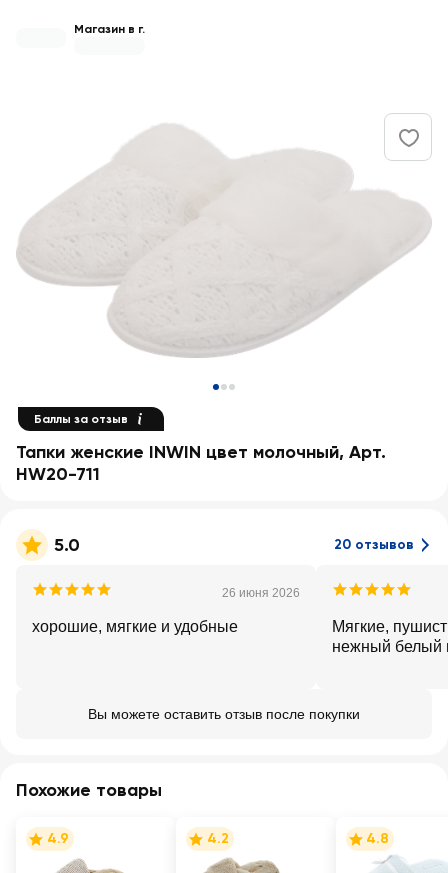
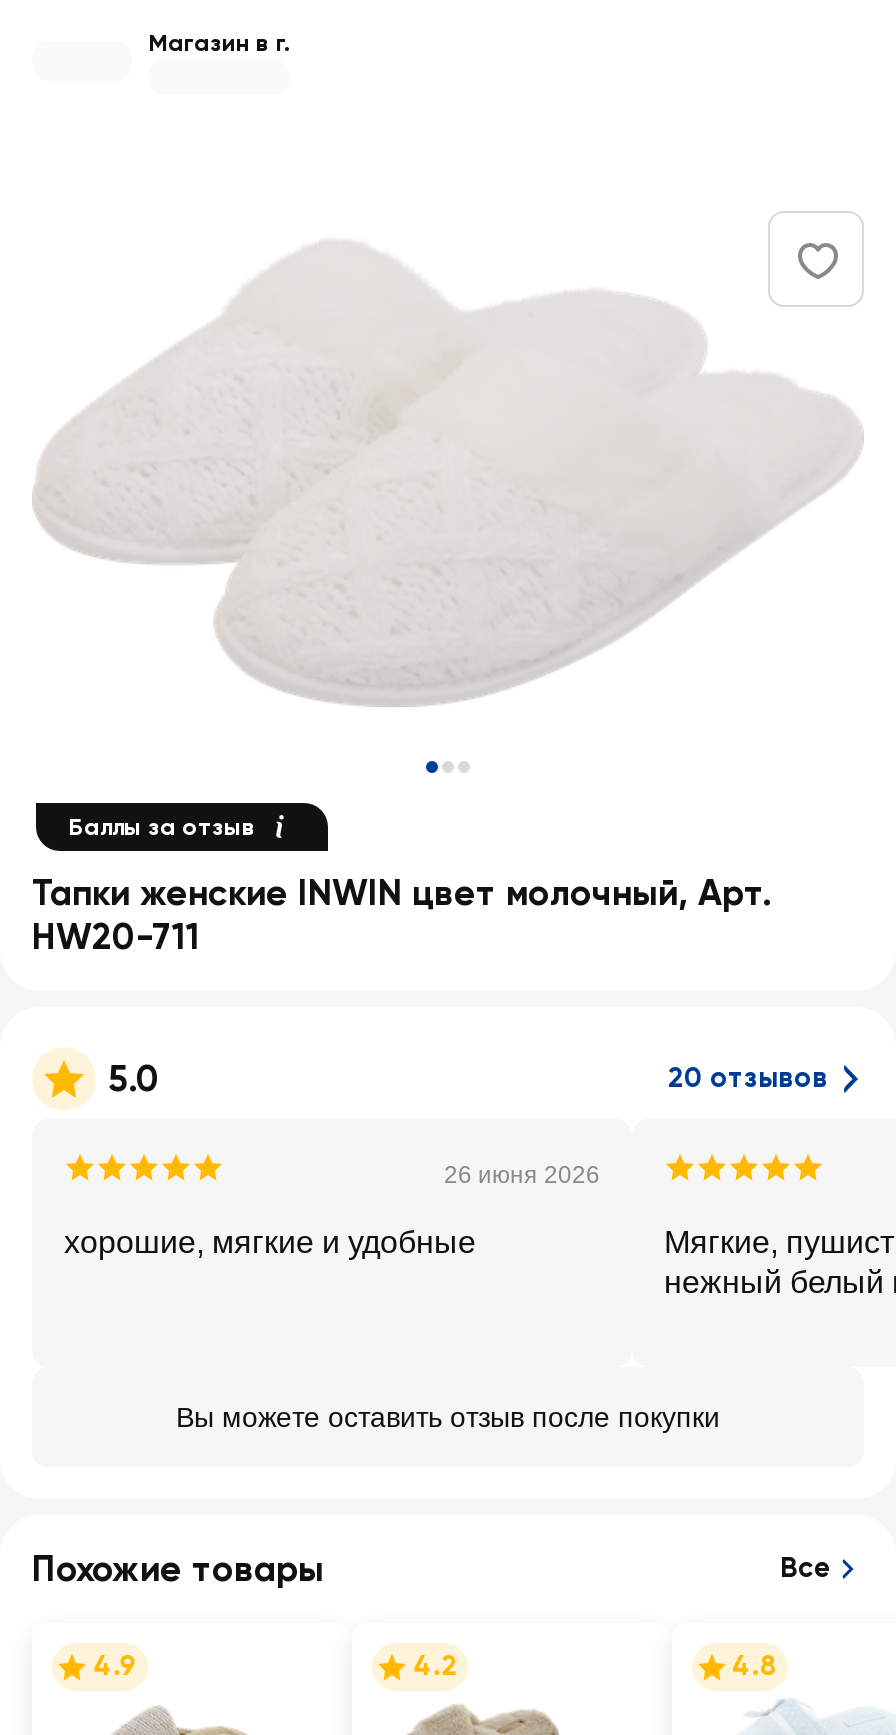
none -> [780,1551,832,1585] Все

